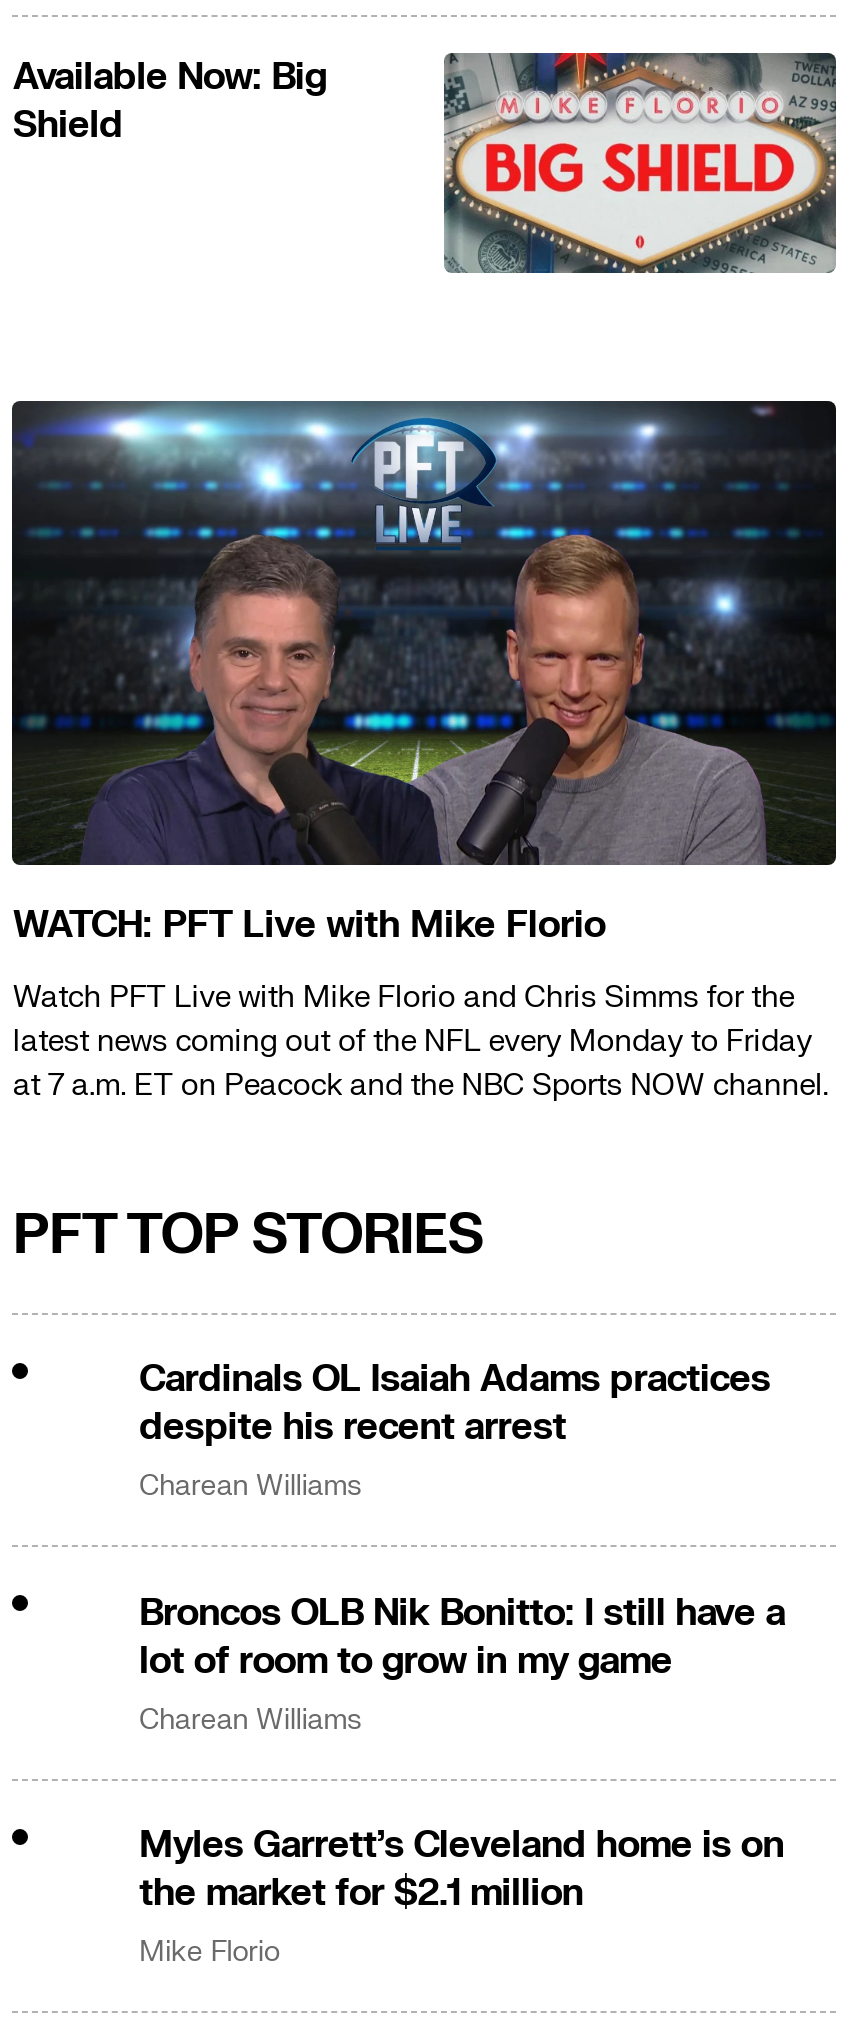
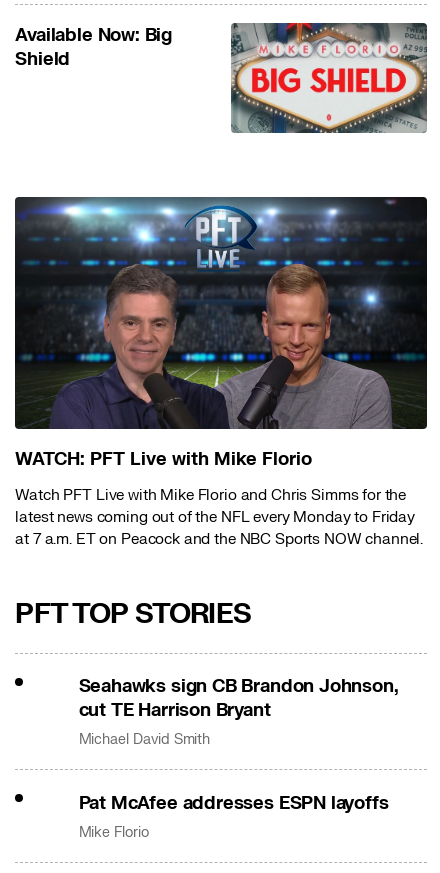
[139,1355,785,1918] Cardinals OL Isaiah Adams practices | despite his recent arrest | Charean Williams | Broncos OLB Nik Bonitto: I still have a | lot of room to grow in my game | Charean Williams | Myles Garrett’s Cleveland home is on | the market for $2.1 million -> [78,674,398,815] Seahawks sign CB Brandon Johnson, | cut TE Harrison Bryant | Michael David Smith | Pat McAfee addresses ESPN layoffs

